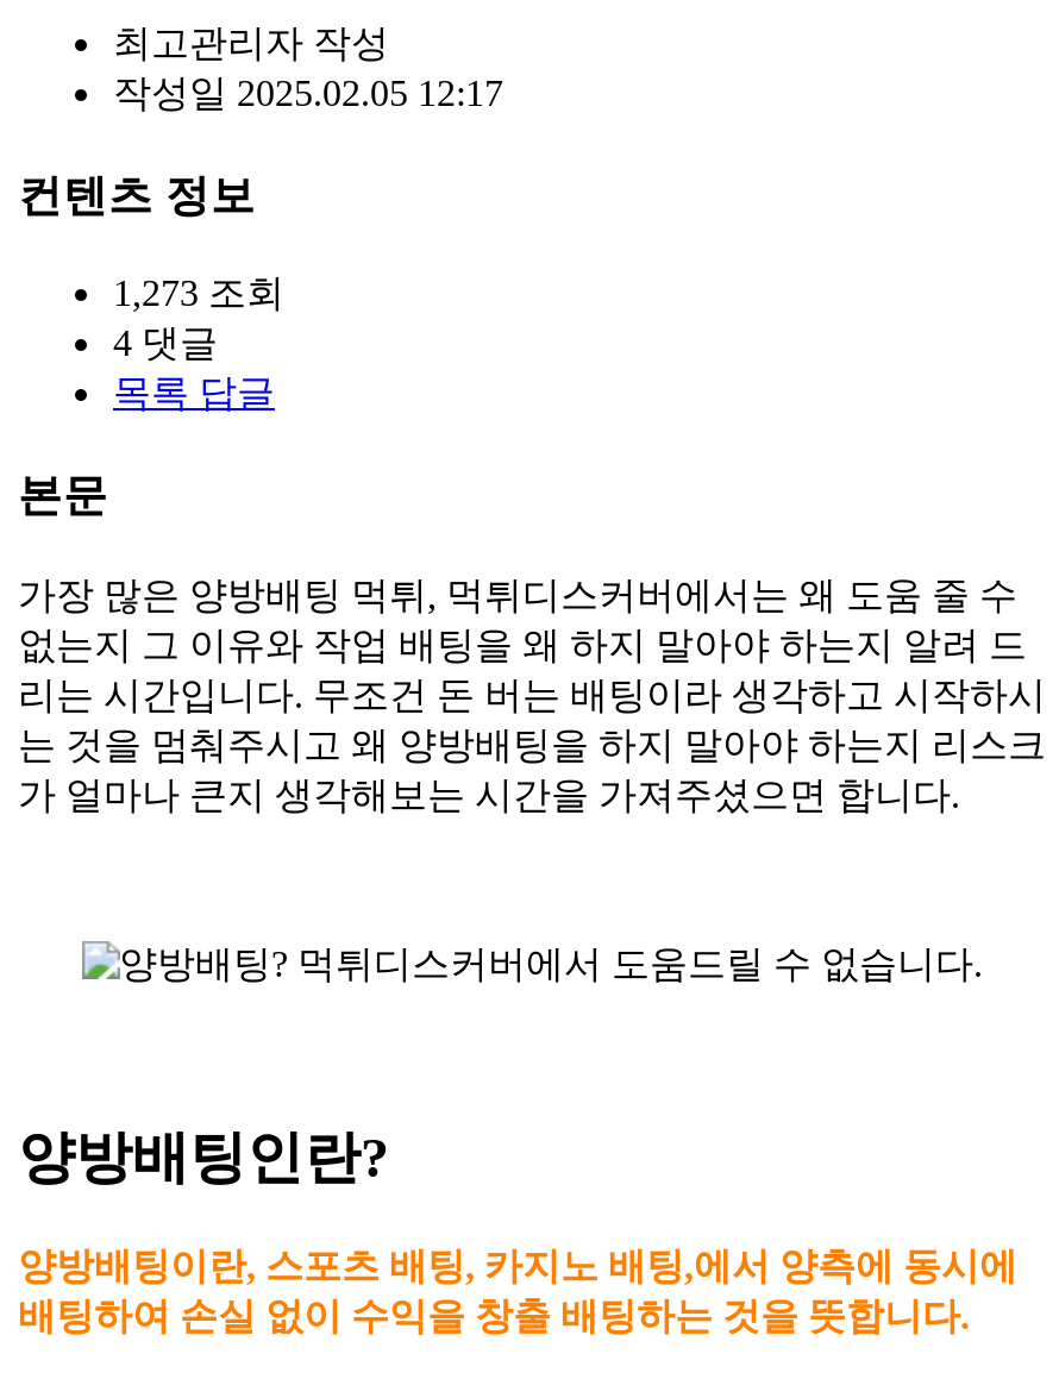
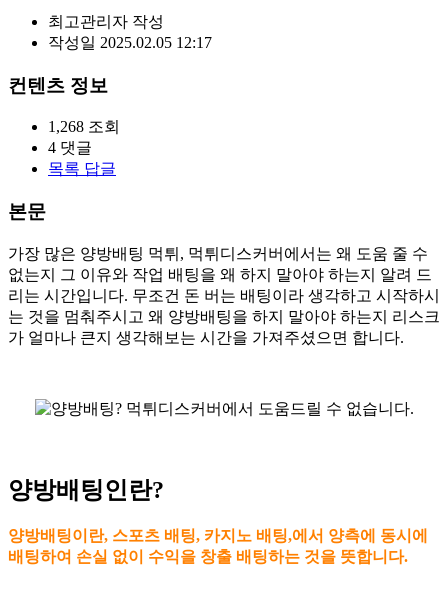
[113,273,284,314] 1,273 조회 -> [48,118,120,135] 1,268 조회

